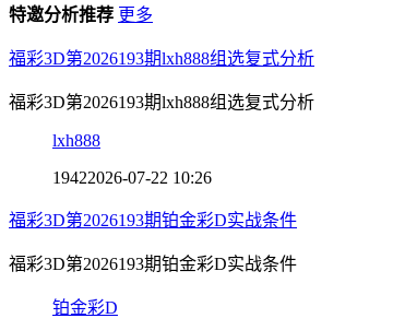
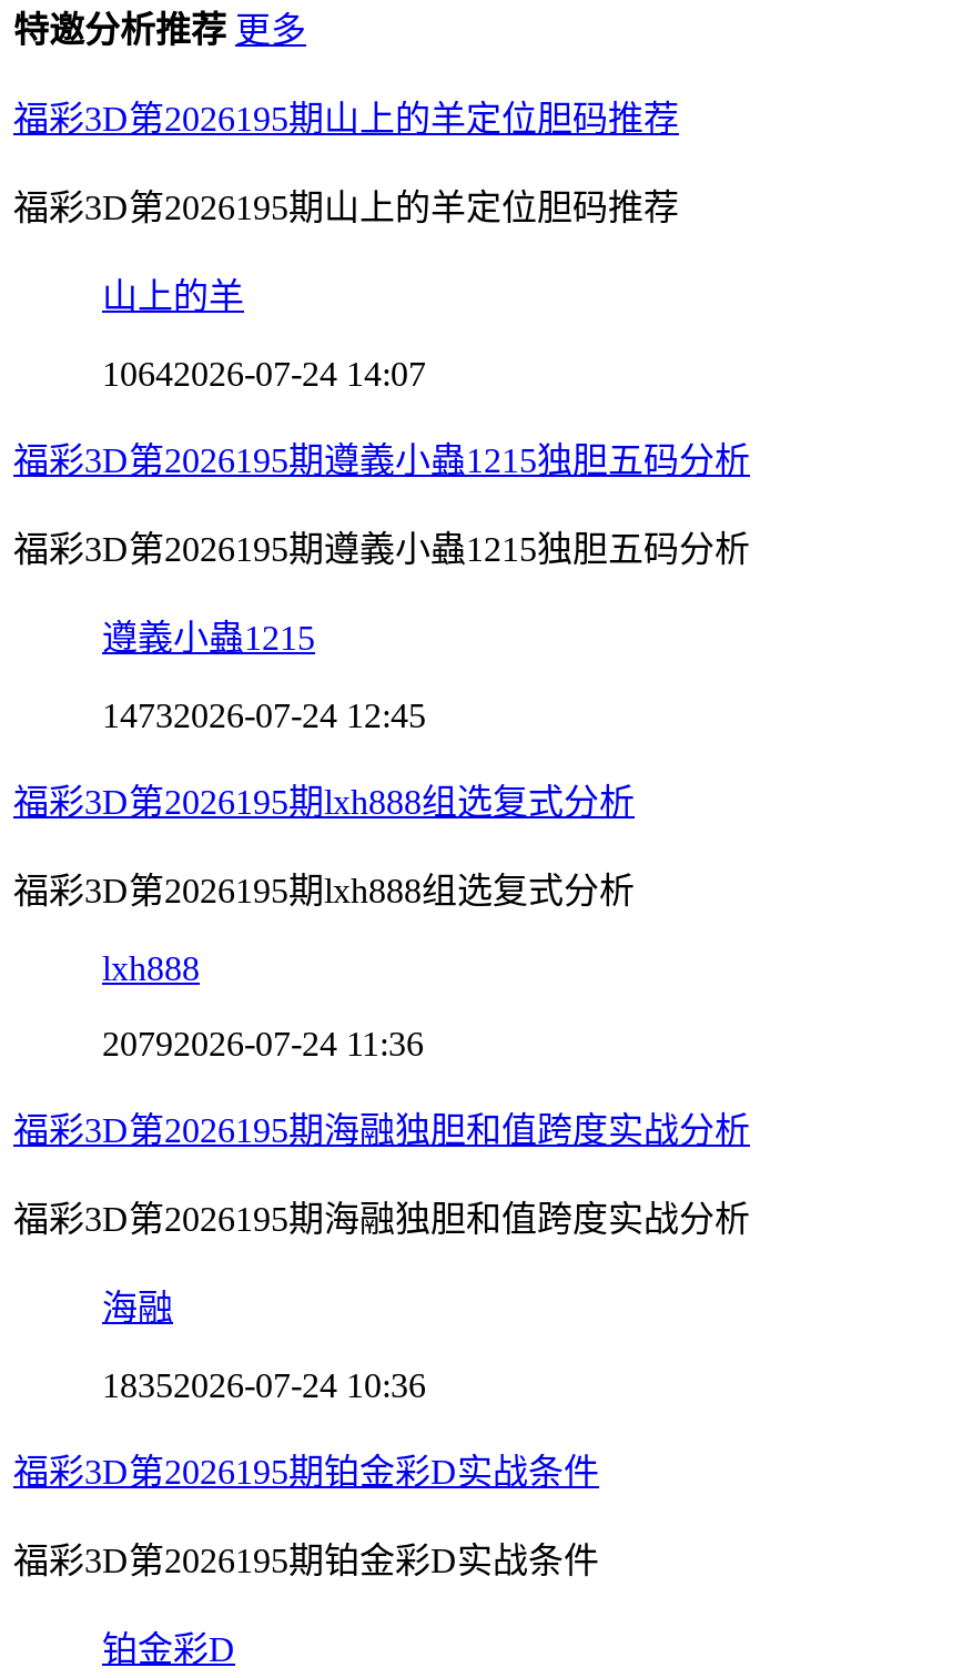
[9,49,314,111] 福彩3D第2026193期lxh888组选复式分析 | 福彩3D第2026193期lxh888组选复式分析 -> [13,99,750,909] 福彩3D第2026195期山上的羊定位胆码推荐 | 福彩3D第2026195期山上的羊定位胆码推荐 | 山上的羊 | 10642026-07-24 14:07 | 福彩3D第2026195期遵義小蟲1215独胆五码分析 | 福彩3D第2026195期遵義小蟲1215独胆五码分析 | 遵義小蟲1215 | 14732026-07-24 12:45 | 福彩3D第2026195期lxh888组选复式分析 | 福彩3D第2026195期lxh888组选复式分析
[9,168,297,273] 19422026-07-22 10:26 | 福彩3D第2026193期铂金彩D实战条件 | 福彩3D第2026193期铂金彩D实战条件 -> [13,1024,750,1579] 20792026-07-24 11:36 | 福彩3D第2026195期海融独胆和值跨度实战分析 | 福彩3D第2026195期海融独胆和值跨度实战分析 | 海融 | 18352026-07-24 10:36 | 福彩3D第2026195期铂金彩D实战条件 | 福彩3D第2026195期铂金彩D实战条件

